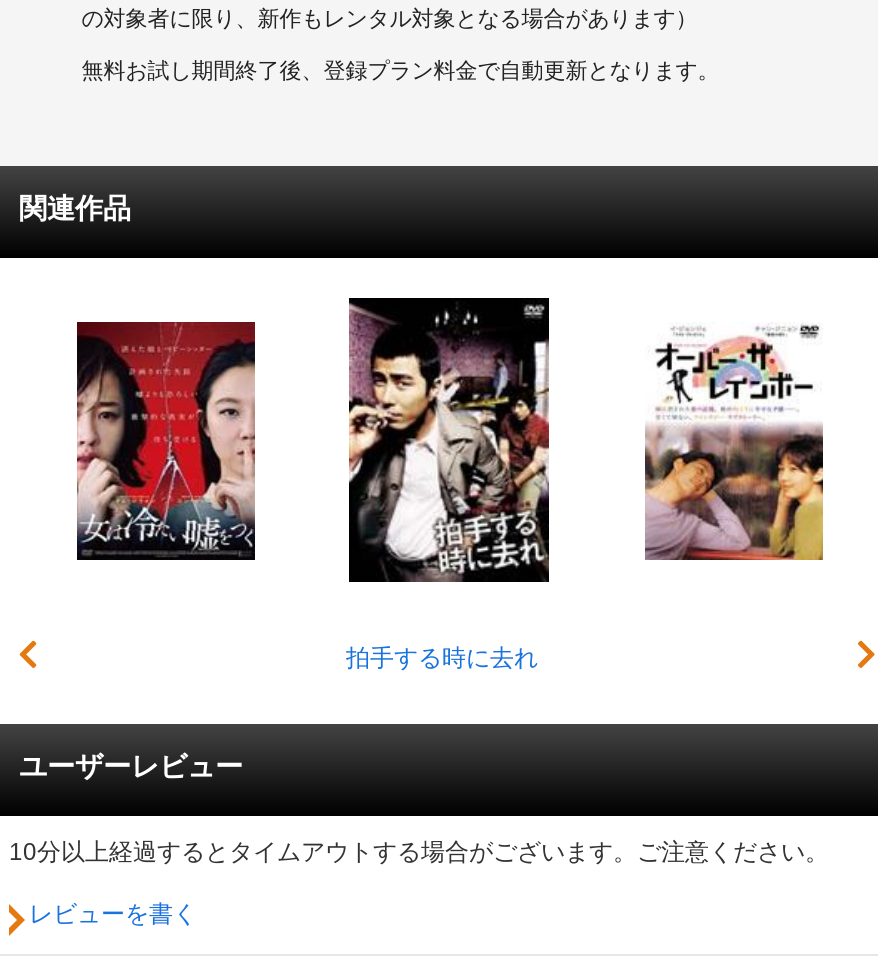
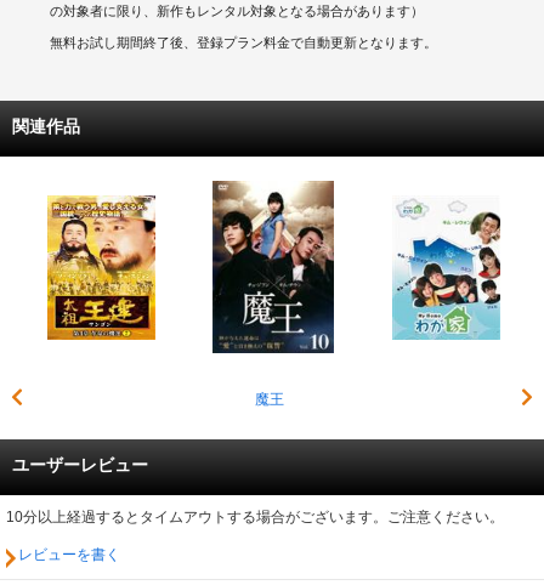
[346,296,551,671] [image] | 拍手する時に去れ -> [211,180,335,407] [image] | 魔王
[75,320,257,562] [image] -> [46,195,157,341] [image]
[643,324,825,562] [image] -> [392,198,501,341] [image]

